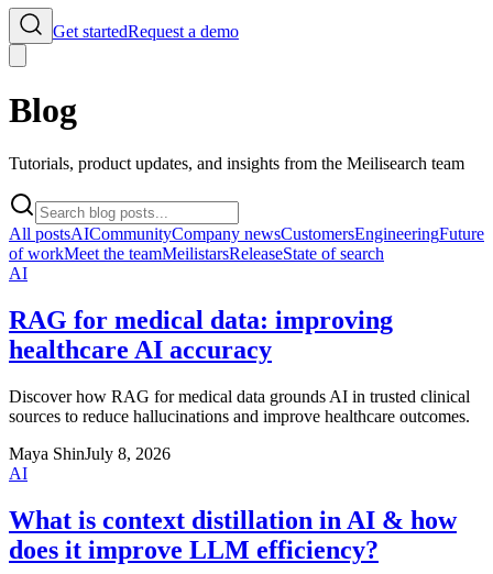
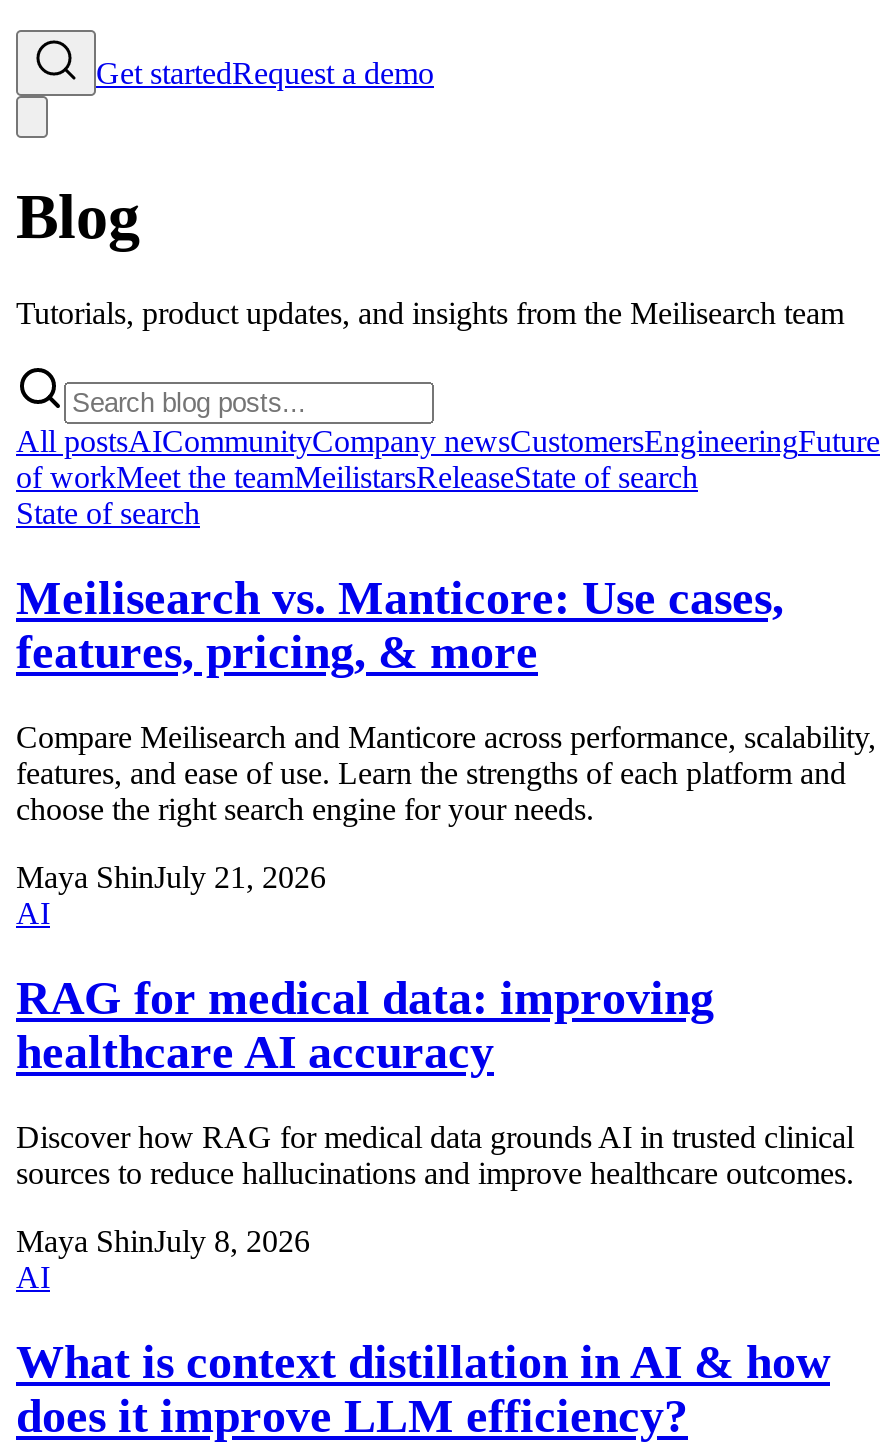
none -> [16,497,876,894] State of search | Meilisearch vs. Manticore: Use cases, | features, pricing, & more | Compare Meilisearch and Manticore across performance, scalability, | features, and ease of use. Learn the strengths of each platform and | choose the right search engine for your needs. | Maya ShinJuly 21, 2026

